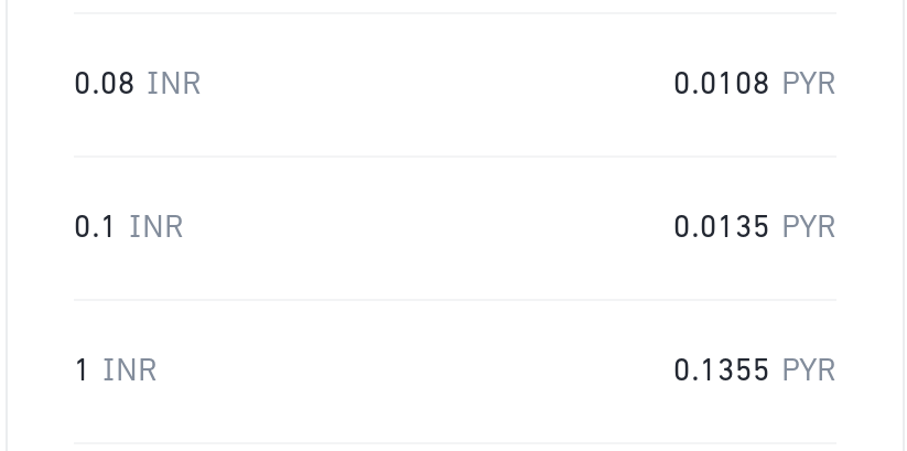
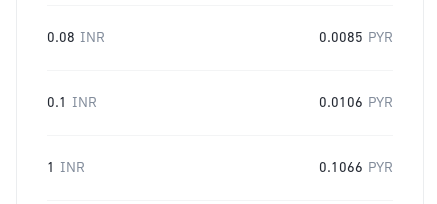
[673,69,836,100] 0.0108 PYR -> [319,31,393,45] 0.0085 PYR
[673,213,836,244] 0.0135 PYR -> [319,96,393,110] 0.0106 PYR
[673,356,836,387] 0.1355 PYR -> [319,161,393,175] 0.1066 PYR

